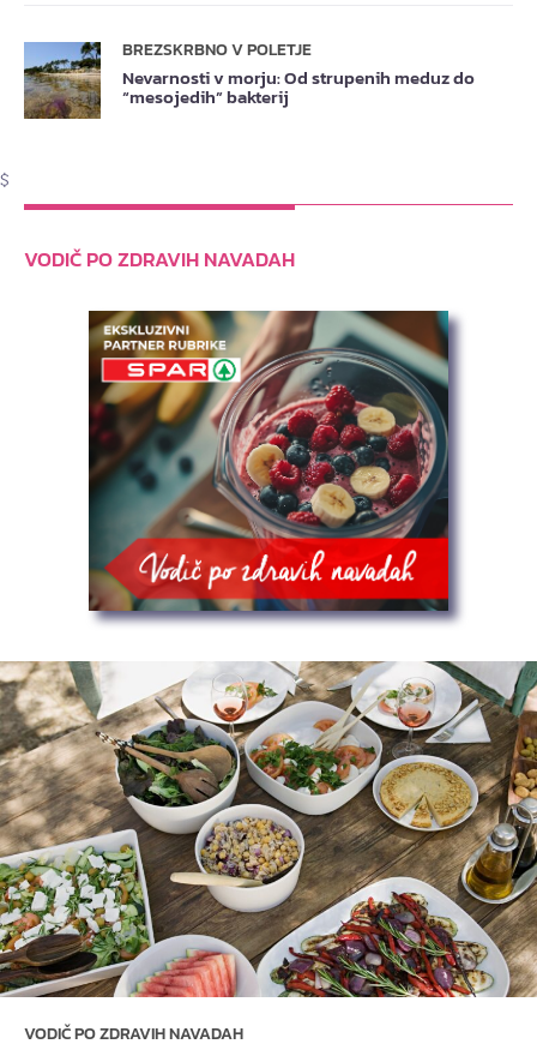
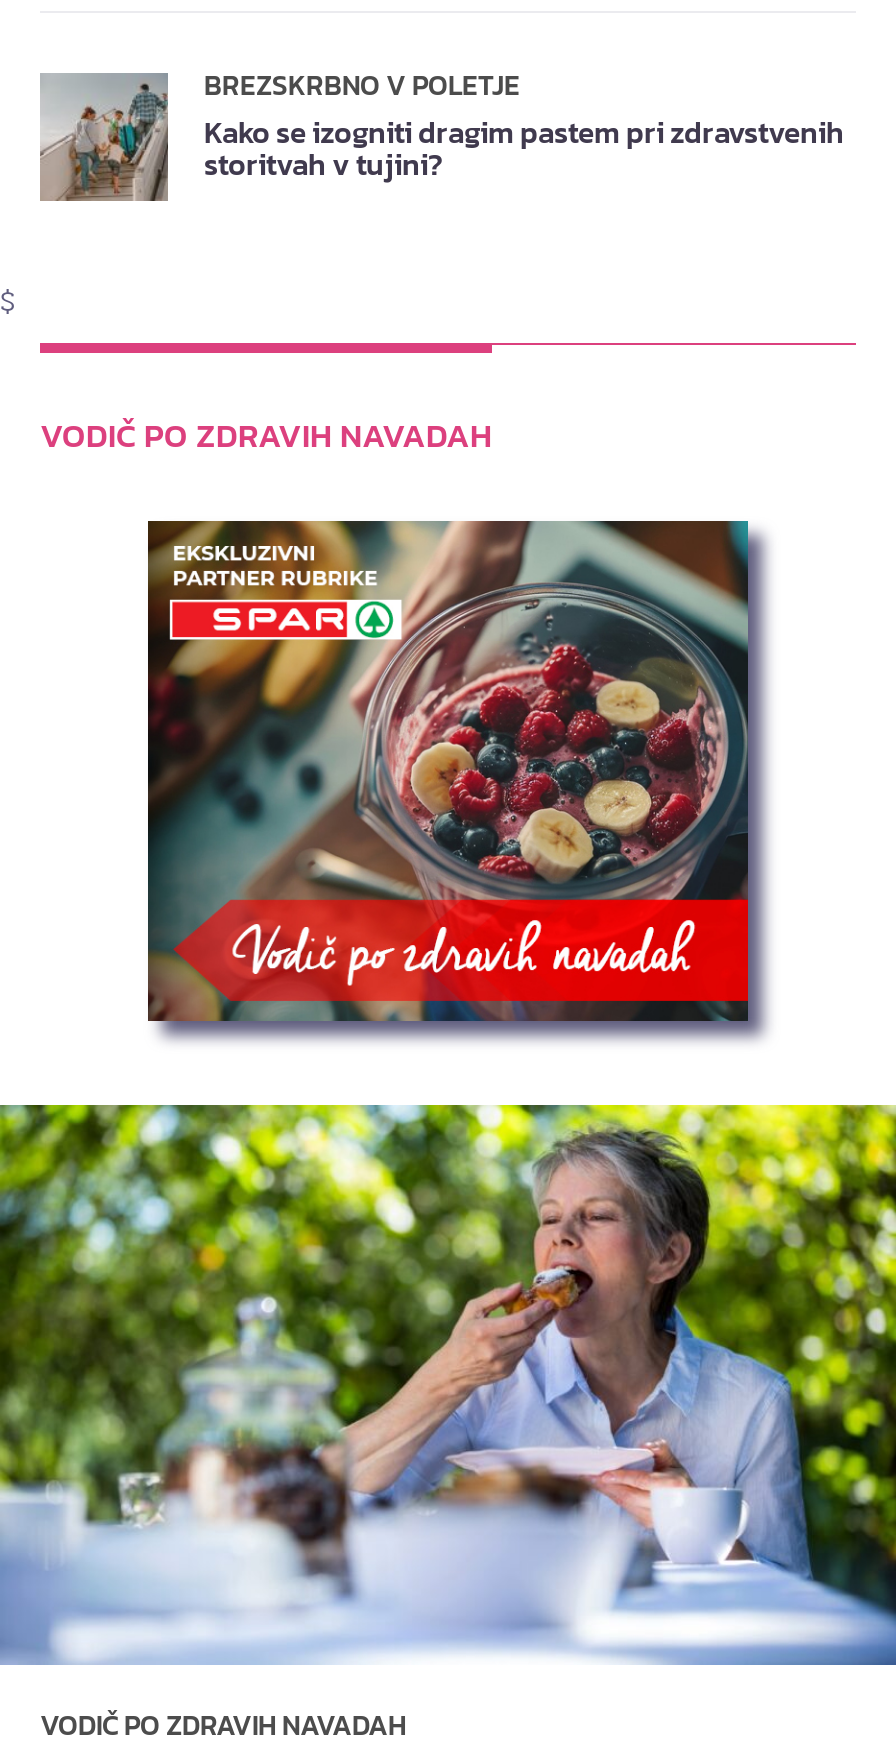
[23,42,475,119] [image] | Nevarnosti v morju: Od strupenih meduz do | “mesojedih” bakterij -> [40,73,844,201] [image] | Kako se izogniti dragim pastem pri zdravstvenih | storitvah v tujini?
[4,660,533,998] [image] -> [6,1103,890,1667] [image]

